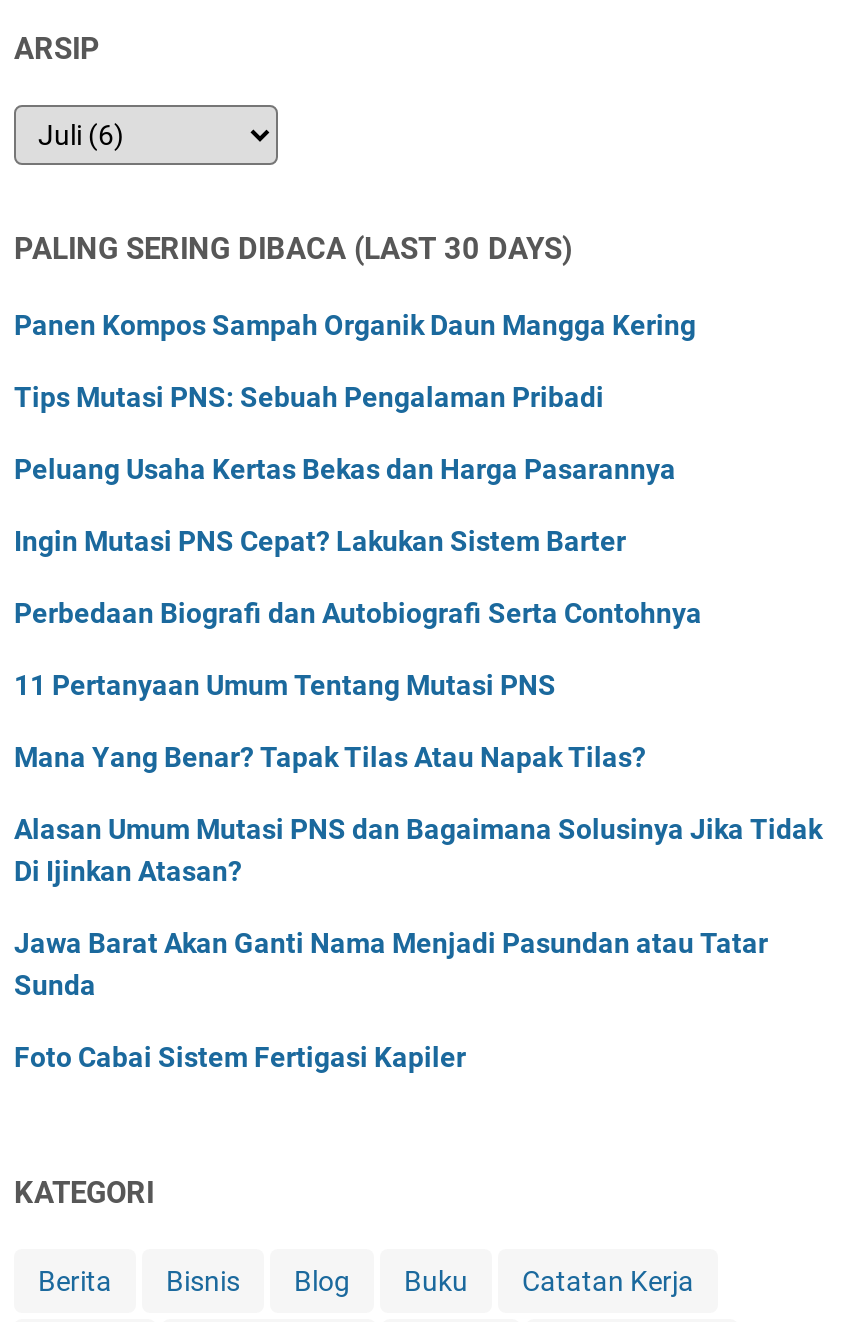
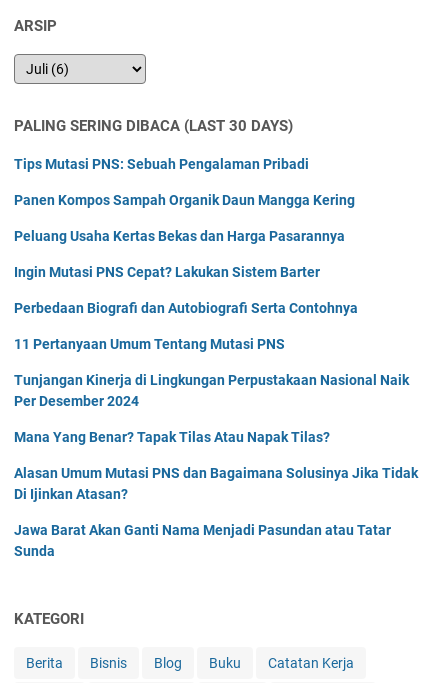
moved [14,309,696,341] -> [14,192,355,208]: Panen Kompos Sampah Organik Daun Mangga Kering
moved [14,381,604,413] -> [14,156,309,172]: Tips Mutasi PNS: Sebuah Pengalaman Pribadi
none -> [14,372,409,409] Tunjangan Kinerja di Lingkungan Perpustakaan Nasional Naik | Per Desember 2024
moved [14,741,822,1001] -> [14,429,418,559]: Mana Yang Benar? Tapak Tilas Atau Napak Tilas? | Alasan Umum Mutasi PNS dan Bagaimana Solusinya Jika Tidak | Di Ijinkan Atasan? | Jawa Barat Akan Ganti Nama Menjadi Pasundan atau Tatar | Sunda
[14,1041,466,1073] Foto Cabai Sistem Fertigasi Kapiler -> none

